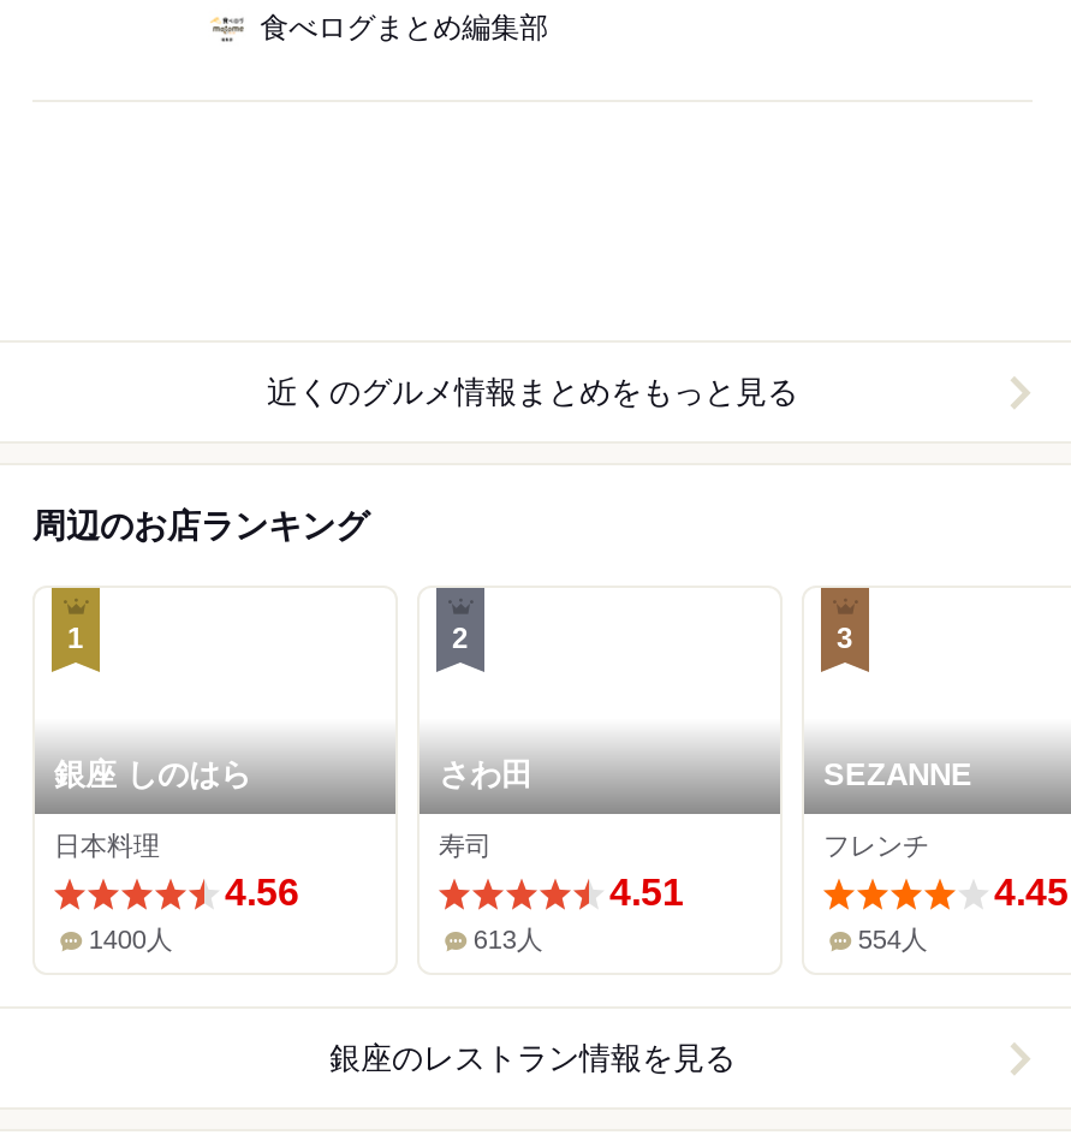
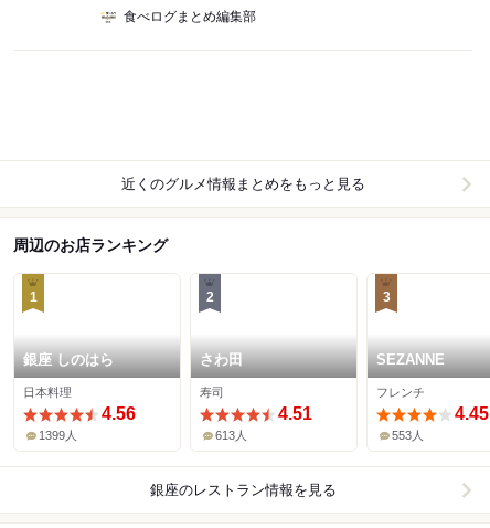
[89,925,173,954] 1400人 -> [39,429,78,442] 1399人
[858,925,928,954] 554人 -> [392,429,424,442] 553人

